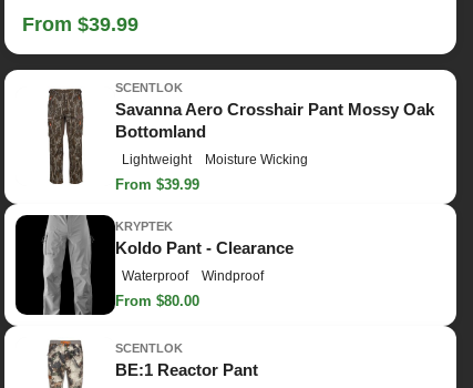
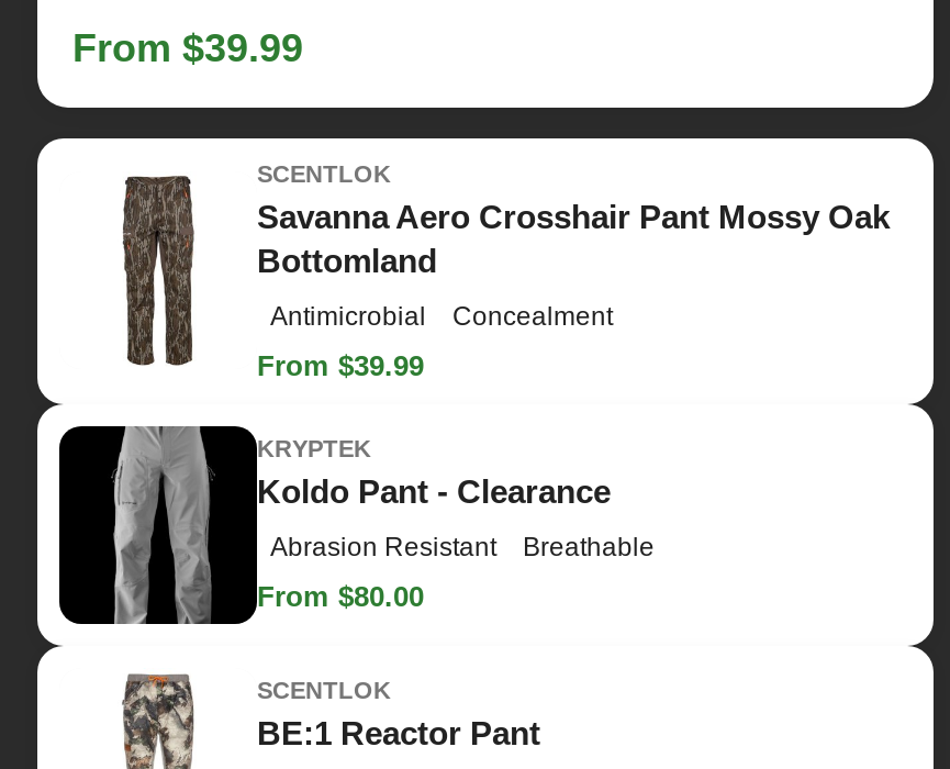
[122,152,308,167] Lightweight | Moisture Wicking -> [270,301,613,332] Antimicrobial | Concealment
[122,269,264,284] Waterproof | Windproof -> [270,533,655,563] Abrasion Resistant | Breathable

